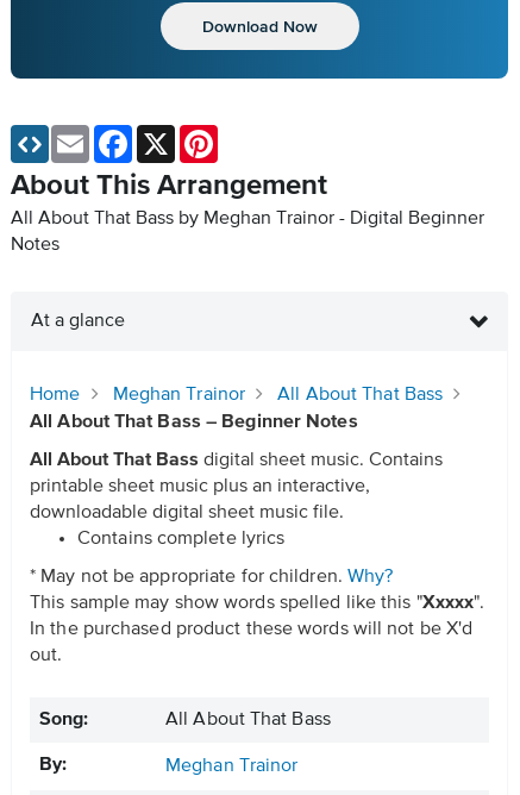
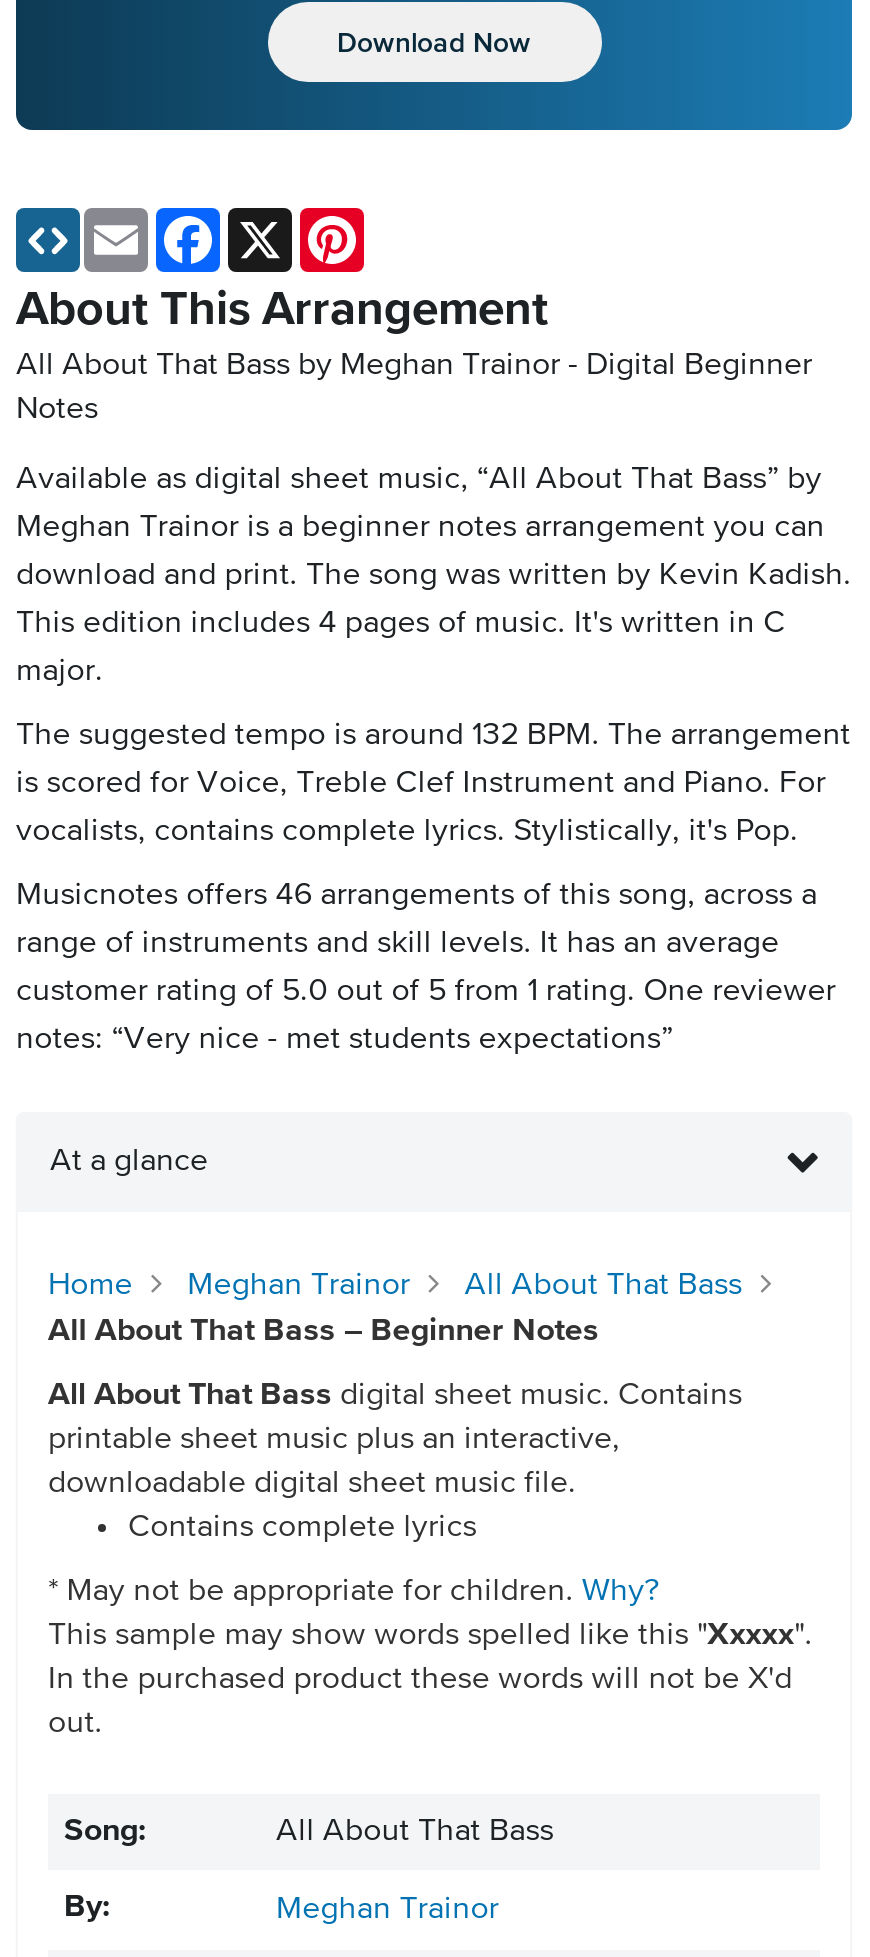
none -> [16,465,851,1057] Available as digital sheet music, “All About That Bass” by | Meghan Trainor is a beginner notes arrangement you can | download and print. The song was written by Kevin Kadish. | This edition includes 4 pages of music. It's written in C | major. | The suggested tempo is around 132 BPM. The arrangement | is scored for Voice, Treble Clef Instrument and Piano. For | vocalists, contains complete lyrics. Stylistically, it's Pop. | Musicnotes offers 46 arrangements of this song, across a | range of instruments and skill levels. It has an average | customer rating of 5.0 out of 5 from 1 rating. One reviewer | notes: “Very nice - met students expectations”

